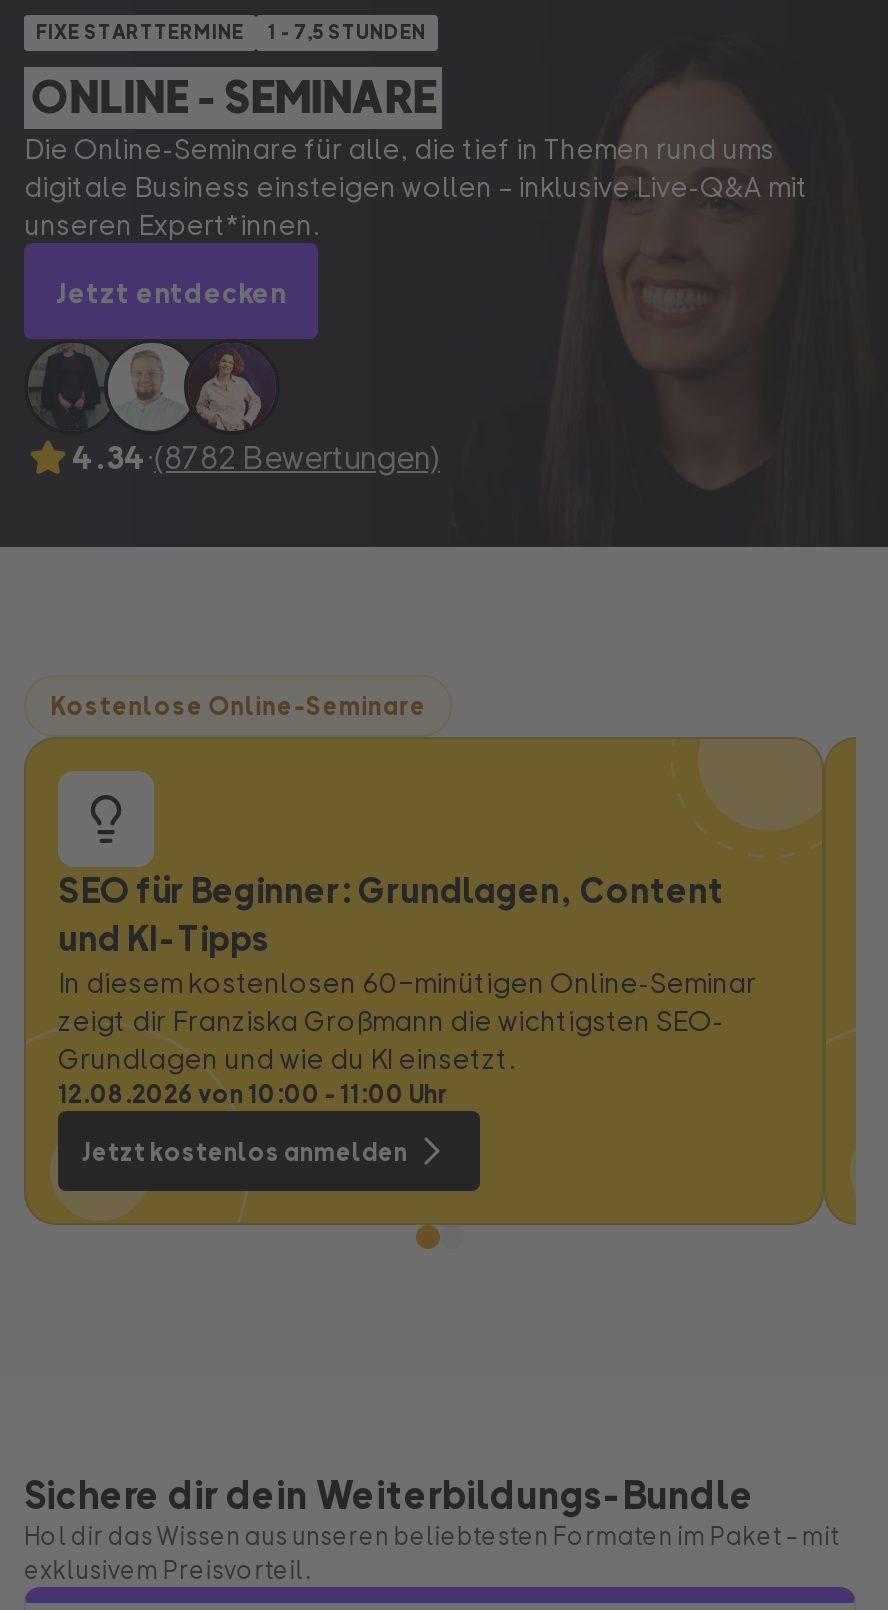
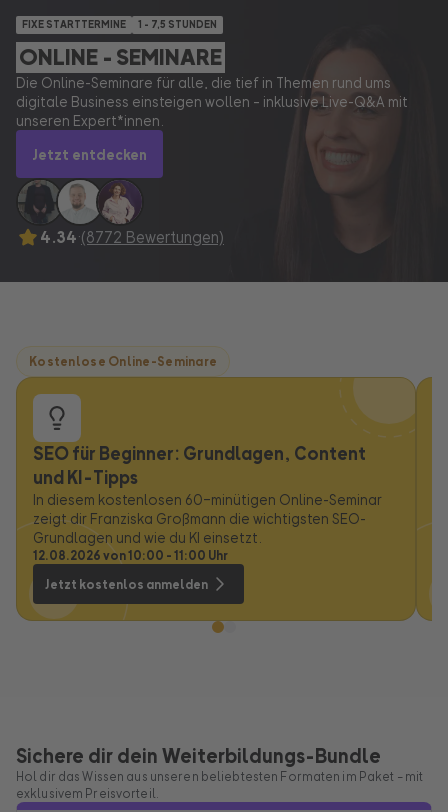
[72,437,440,479] 4.34·(8782 Bewertungen) -> [40,227,224,248] 4.34·(8772 Bewertungen)

